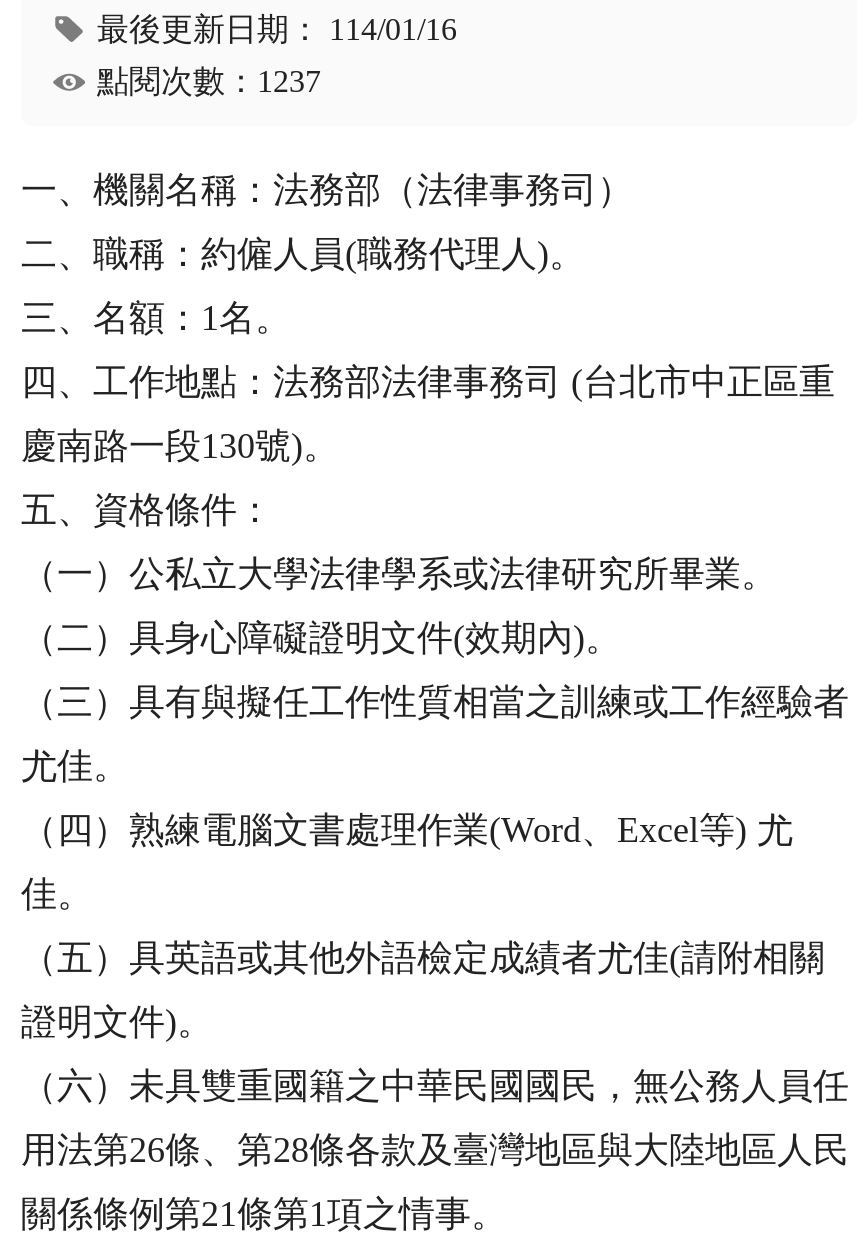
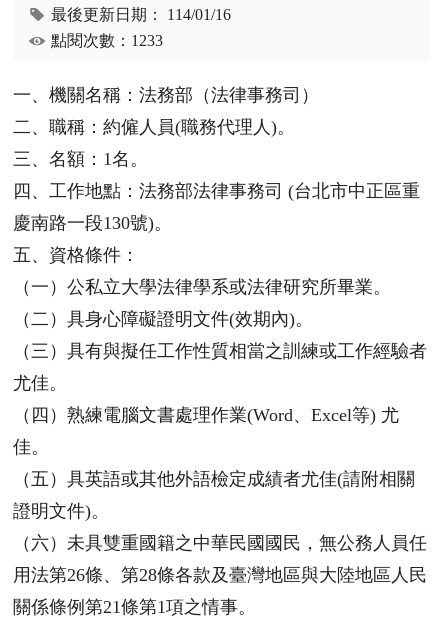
[97,65,321,99] 點閱次數：1237 -> [51,32,163,49] 點閱次數：1233

